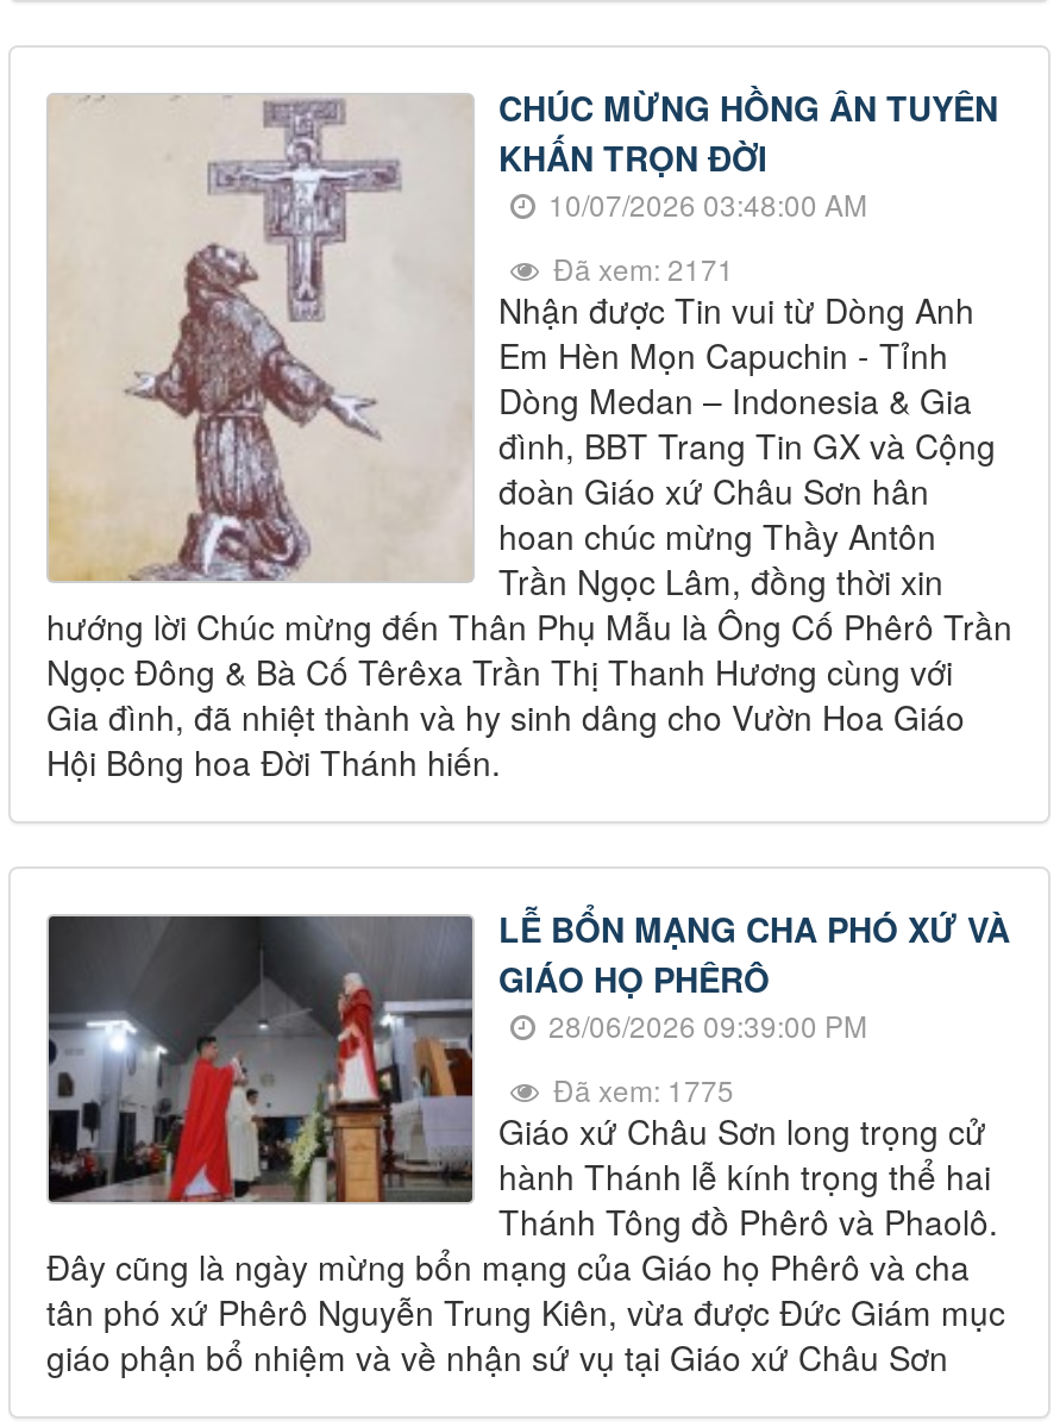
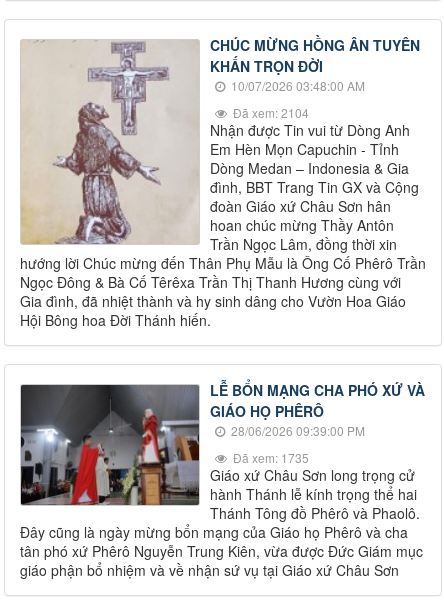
[546,248,734,288] Đã xem: 2171 -> [230,104,309,121] Đã xem: 2104
[546,1069,734,1109] Đã xem: 1775 -> [230,449,309,466] Đã xem: 1735

